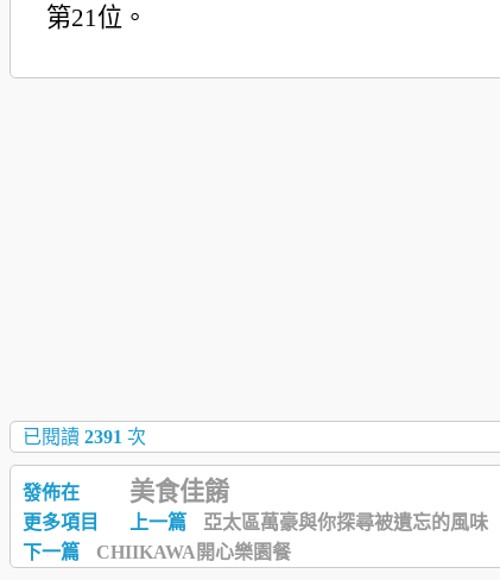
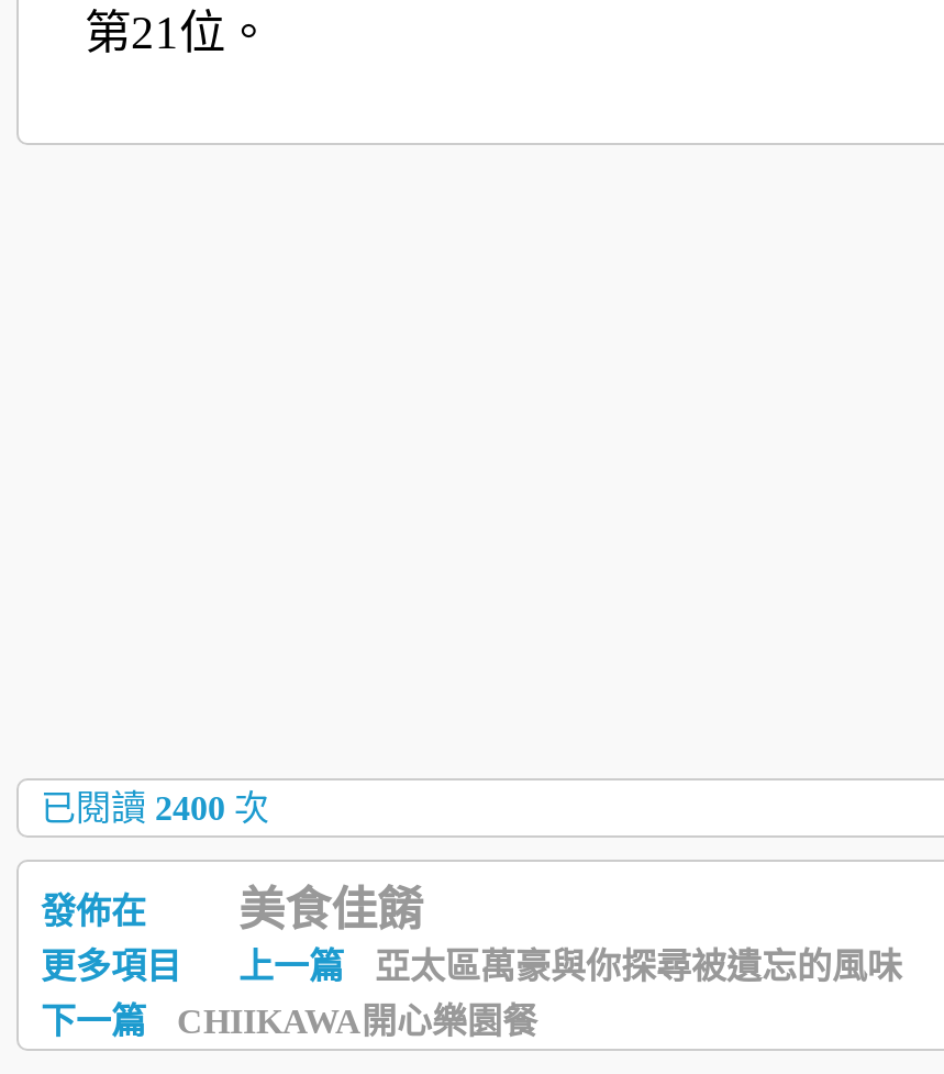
[23,427,146,447] 已閱讀2391次 -> [41,789,269,827] 已閱讀2400次

